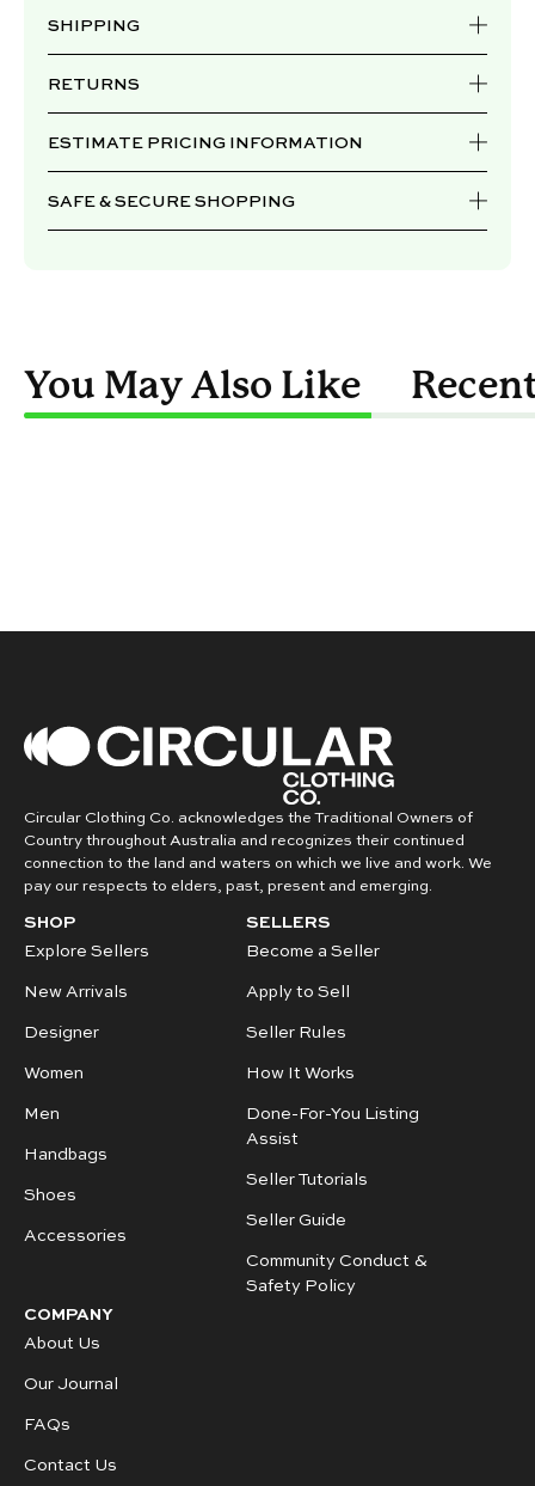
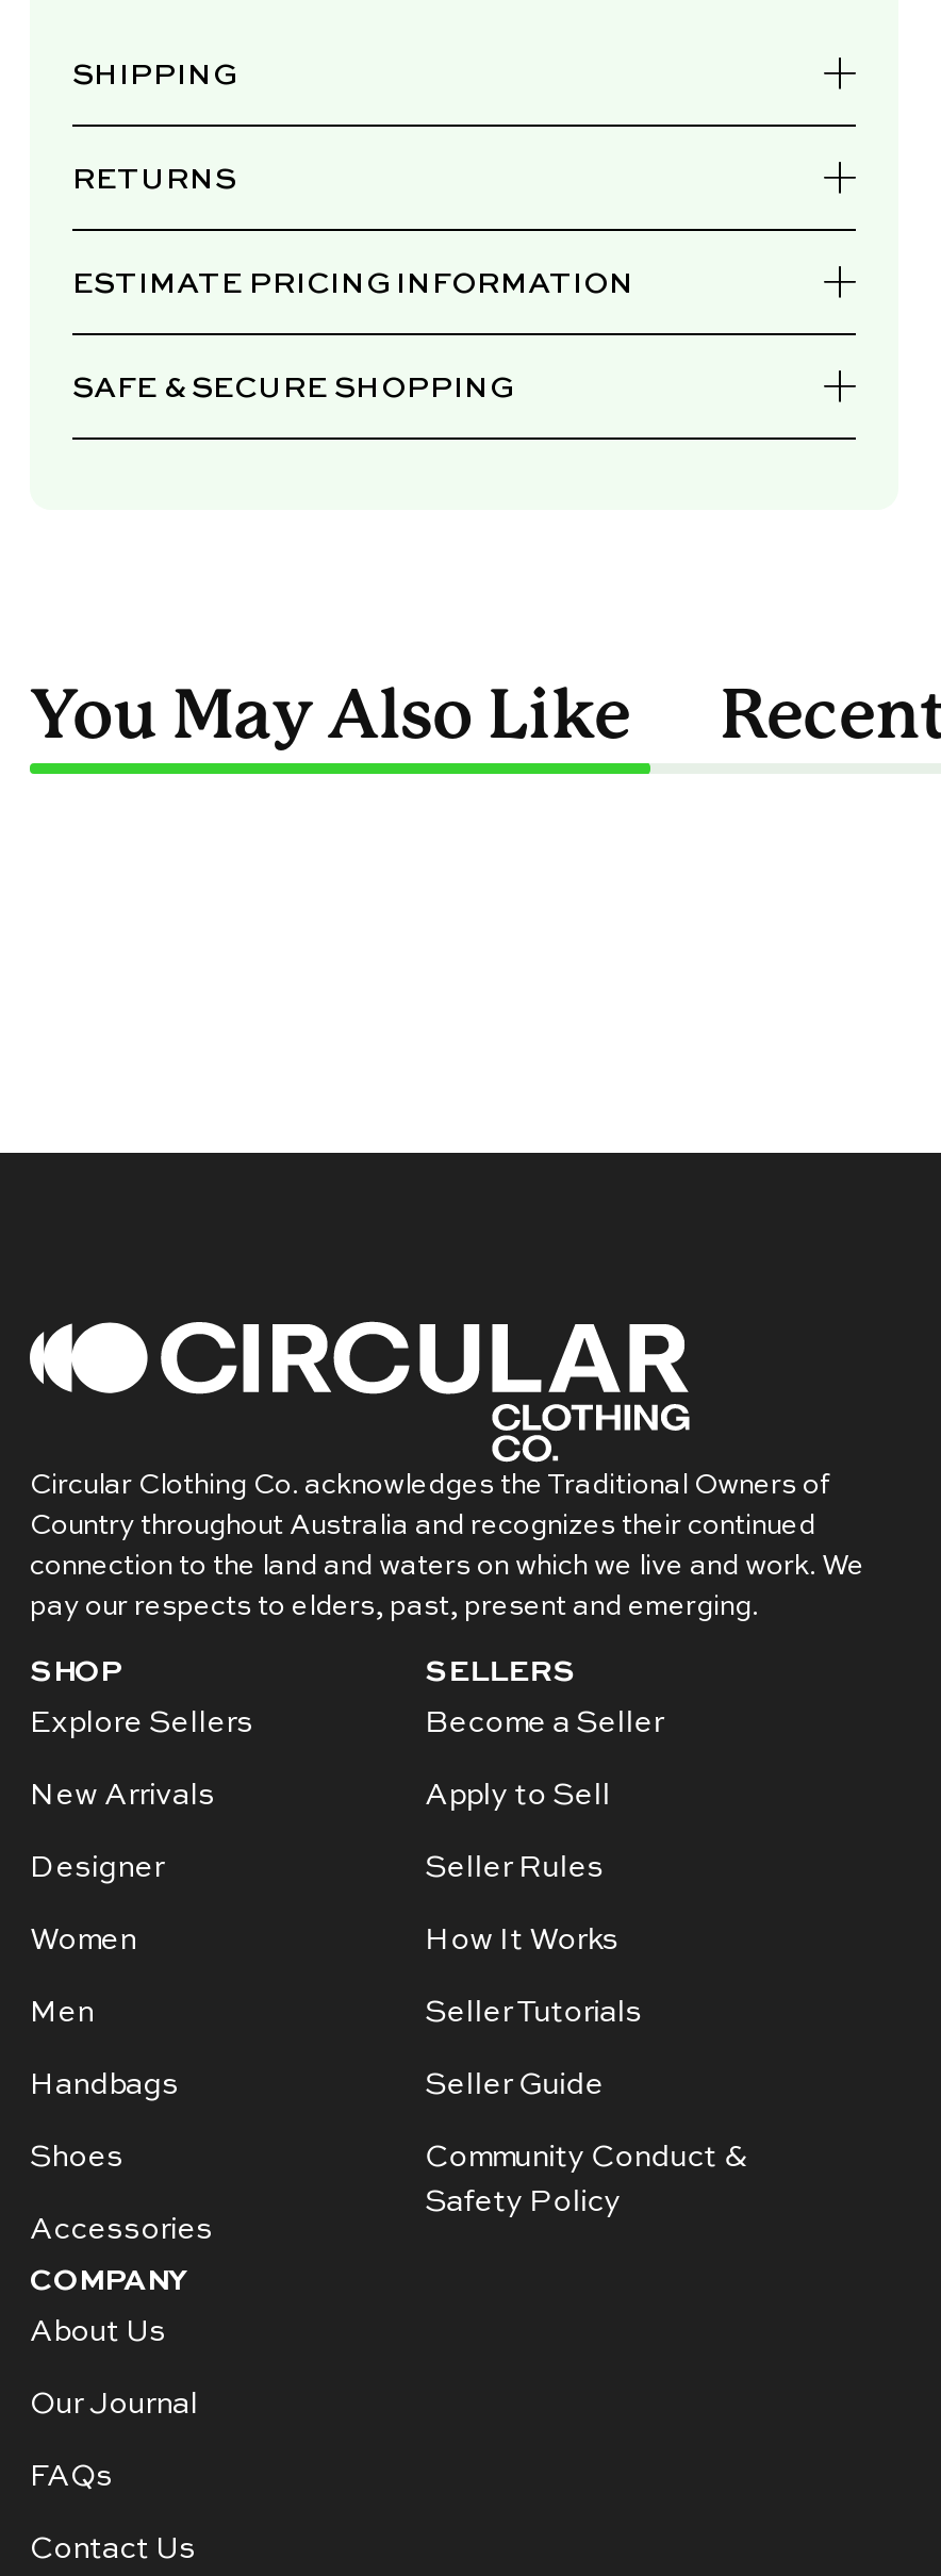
[246,1101,419,1149] Done-For-You Listing | Assist -> none

